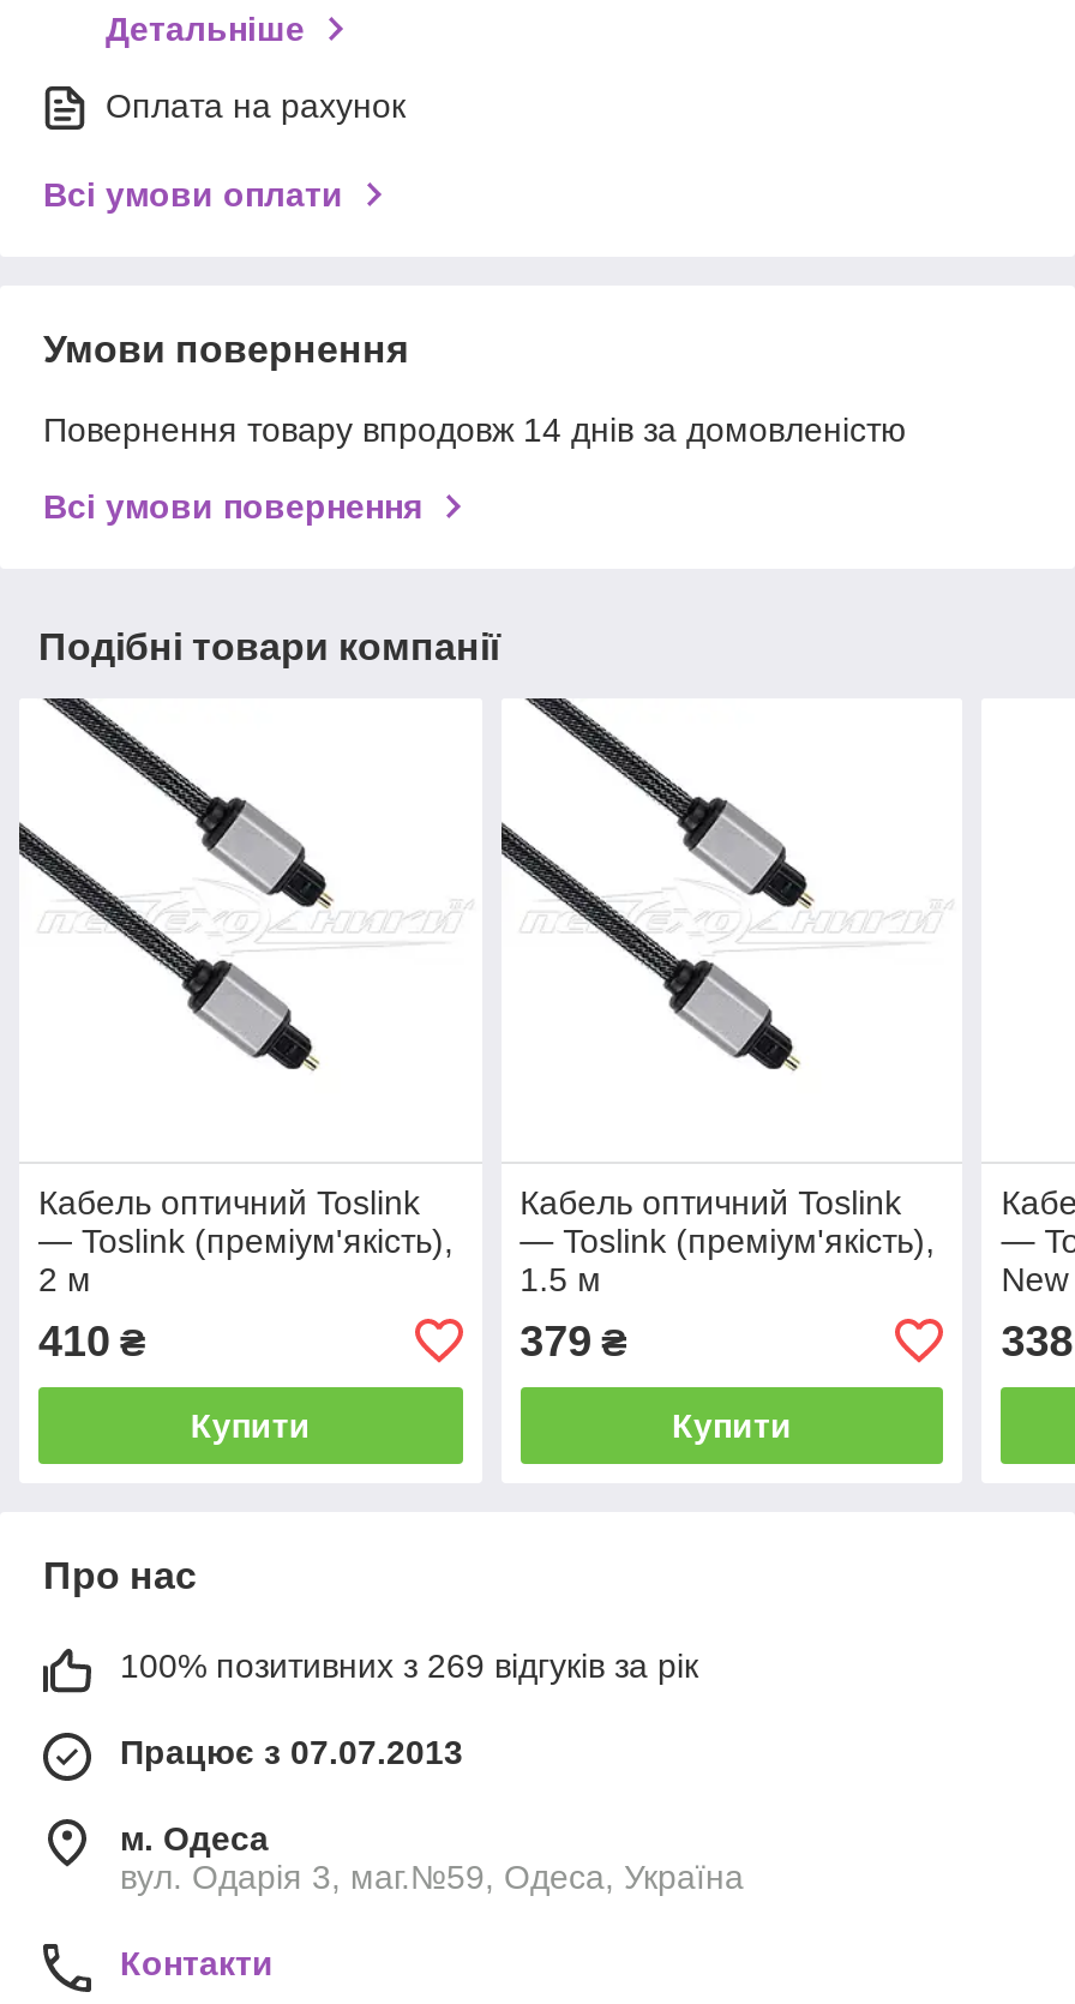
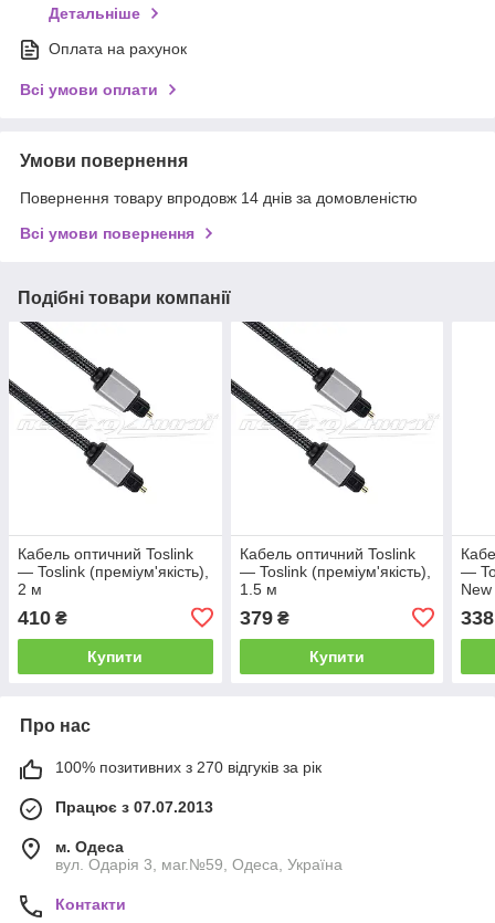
[120,1646,698,1684] 100% позитивних з 269 відгуків за рік -> [55,758,322,776] 100% позитивних з 270 відгуків за рік

